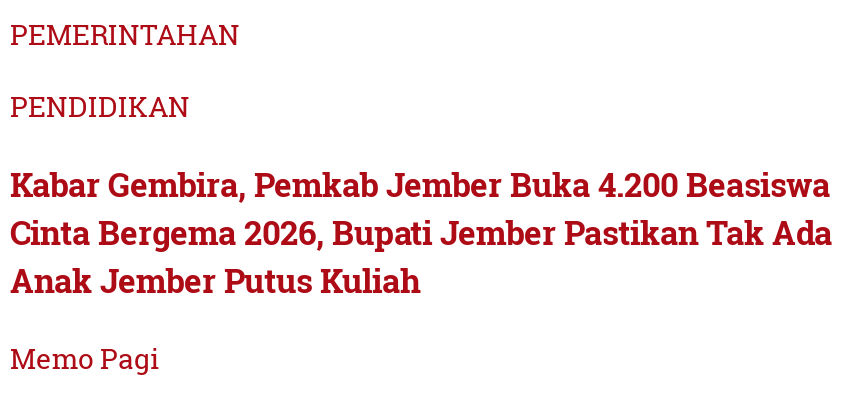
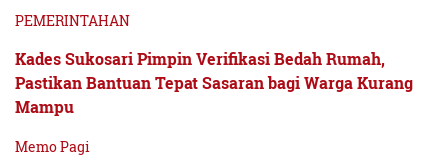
[10,88,832,300] PENDIDIKAN | Kabar Gembira, Pemkab Jember Buka 4.200 Beasiswa | Cinta Bergema 2026, Bupati Jember Pastikan Tak Ada | Anak Jember Putus Kuliah -> [15,48,413,117] Kades Sukosari Pimpin Verifikasi Bedah Rumah, | Pastikan Bantuan Tepat Sasaran bagi Warga Kurang | Mampu

